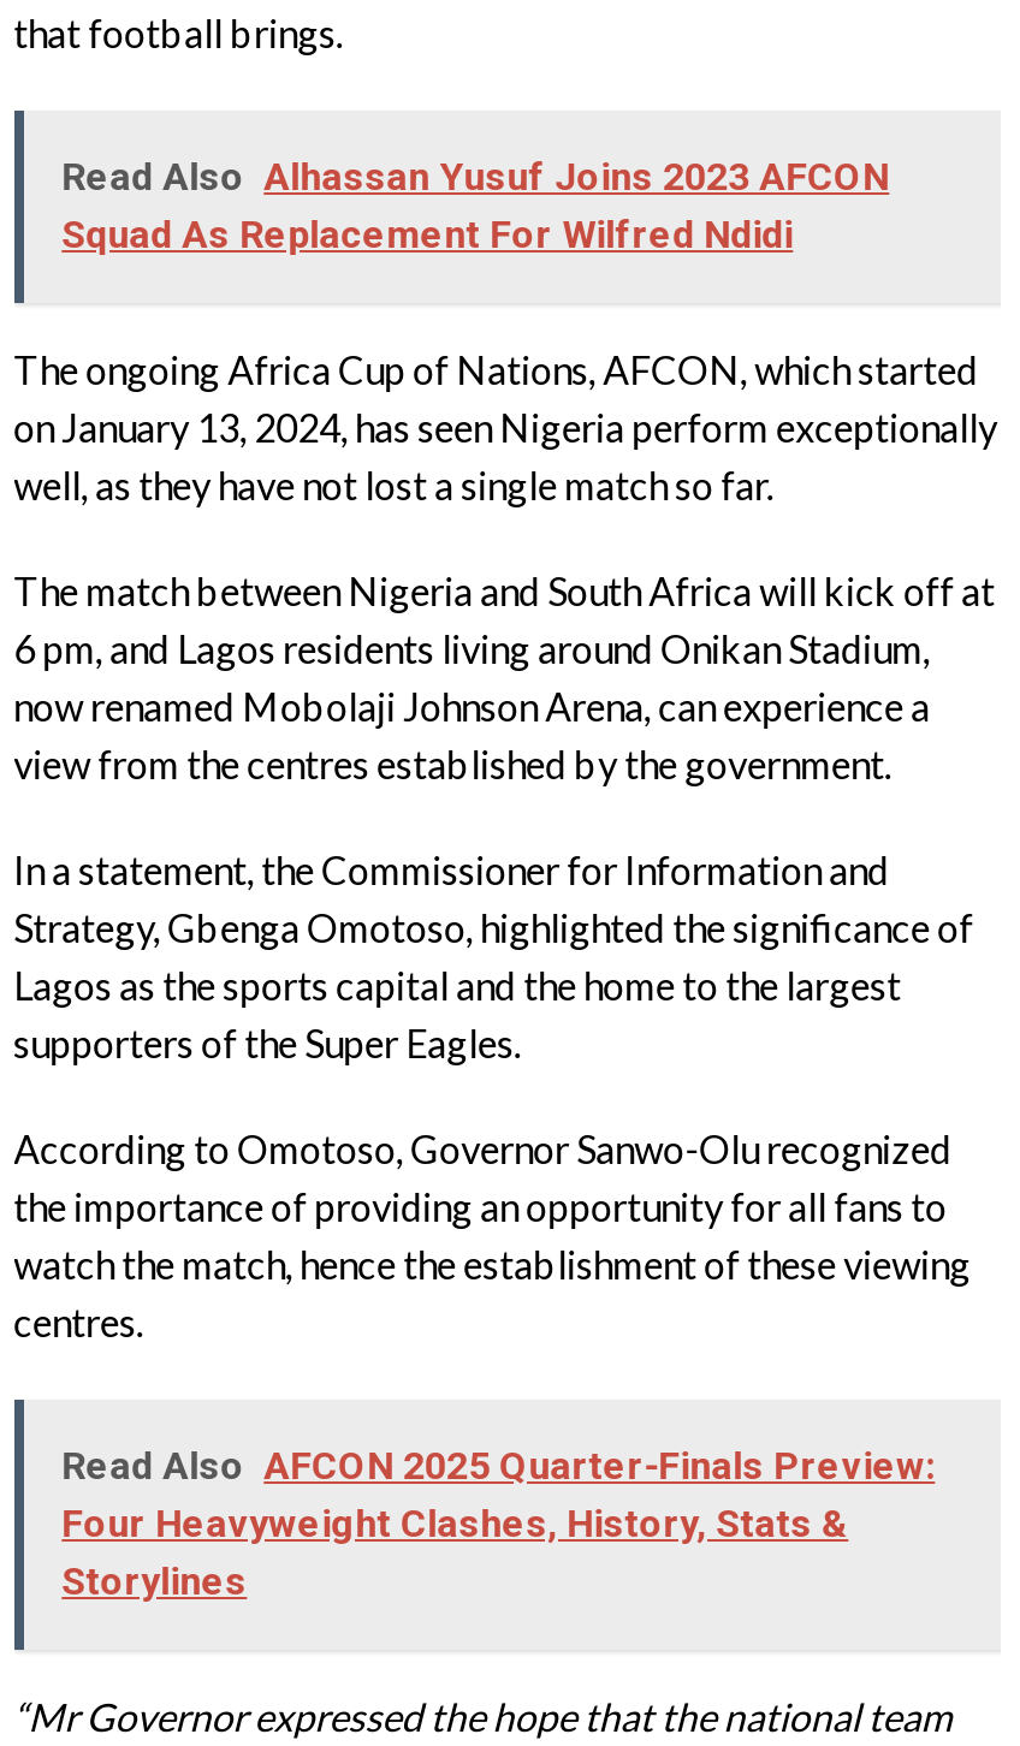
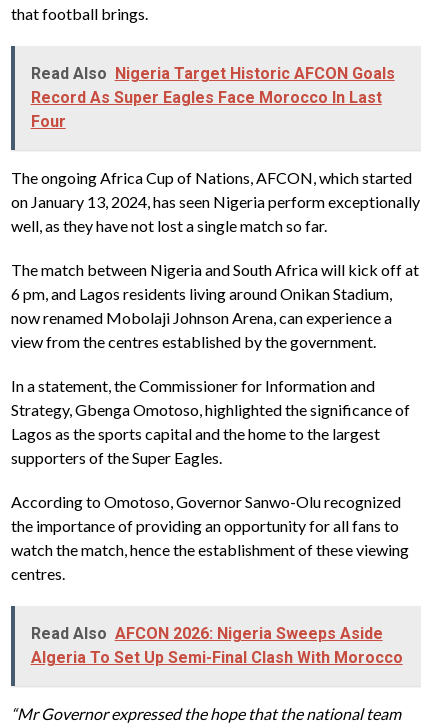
[62,154,889,257] Read Also Alhassan Yusuf Joins 2023 AFCON | Squad As Replacement For Wilfred Ndidi -> [31,64,395,131] Read Also Nigeria Target Historic AFCON Goals | Record As Super Eagles Face Morocco In Last | Four
moved [14,346,998,1344] -> [11,168,420,583]: The ongoing Africa Cup of Nations, AFCON, which started | on January 13, 2024, has seen Nigeria perform exceptionally | well, as they have not lost a single match so far. | ... | watch the match, hence the establishment of these viewing | centres.
[62,1443,935,1604] Read Also AFCON 2025 Quarter-Finals Preview: | Four Heavyweight Clashes, History, Stats & | Storylines -> [31,624,403,667] Read Also AFCON 2026: Nigeria Sweeps Aside | Algeria To Set Up Semi-Final Clash With Morocco

